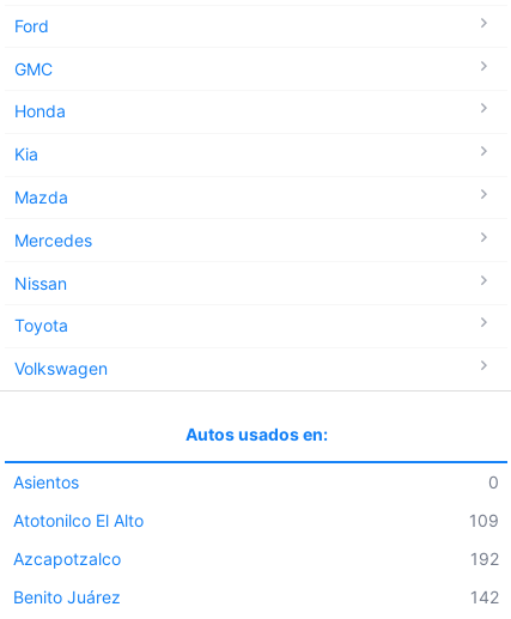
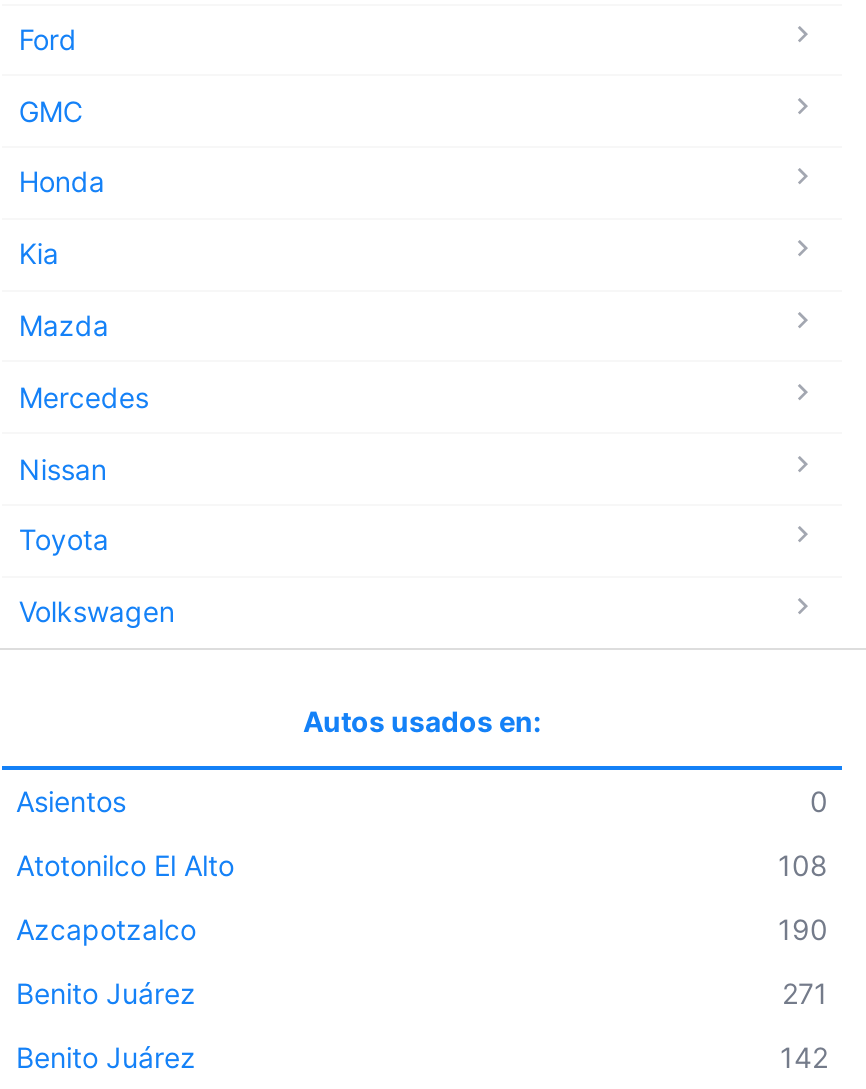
[469,510,499,530] 109 -> [778,847,828,881] 108
[470,548,499,568] 192 -> [16,911,828,1009] 190 | Benito Juárez | 271

